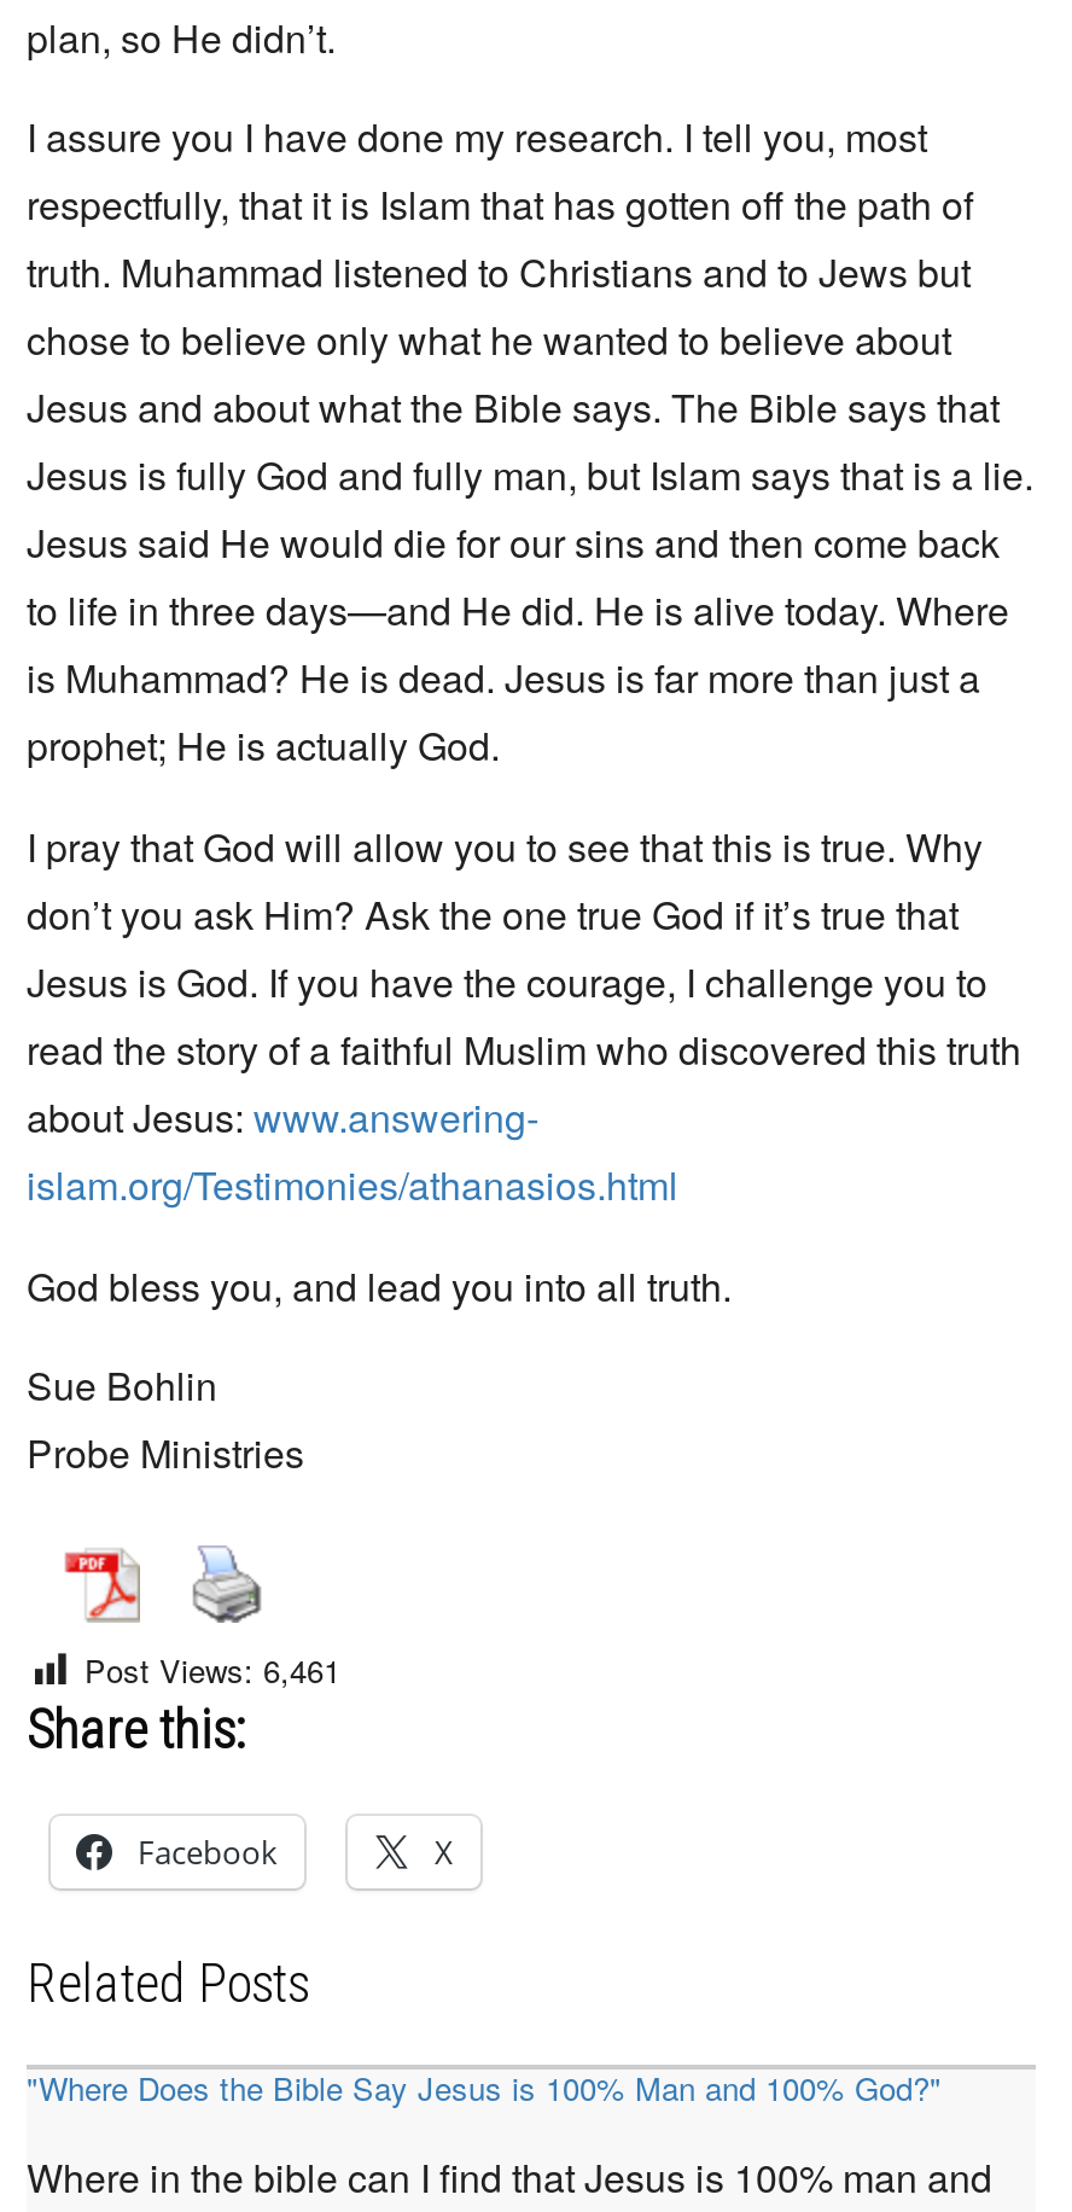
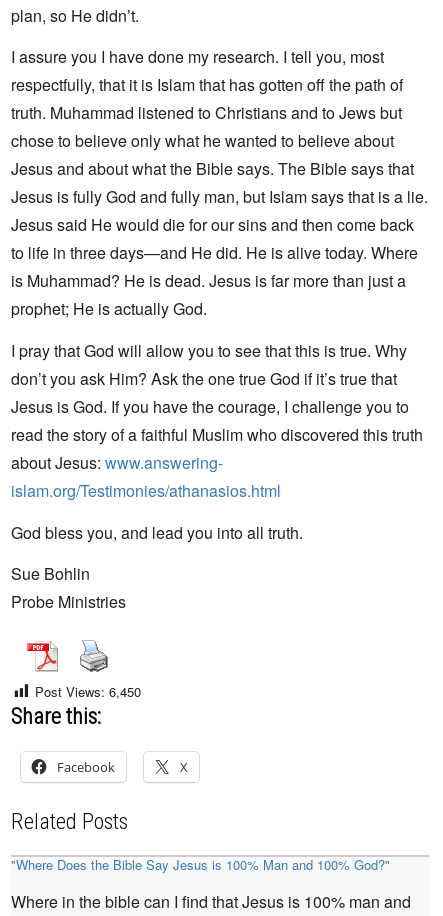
[85,1646,340,1692] Post Views: 6,461 -> [35,682,141,701] Post Views: 6,450

